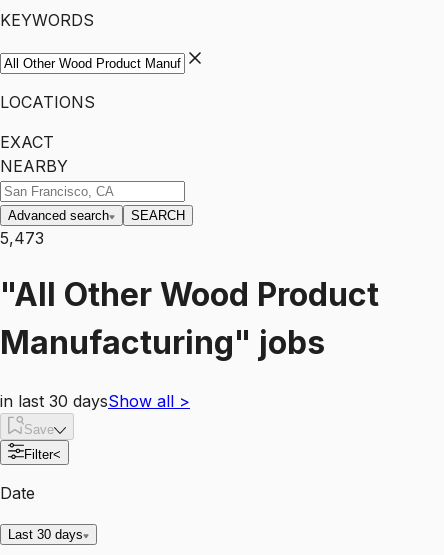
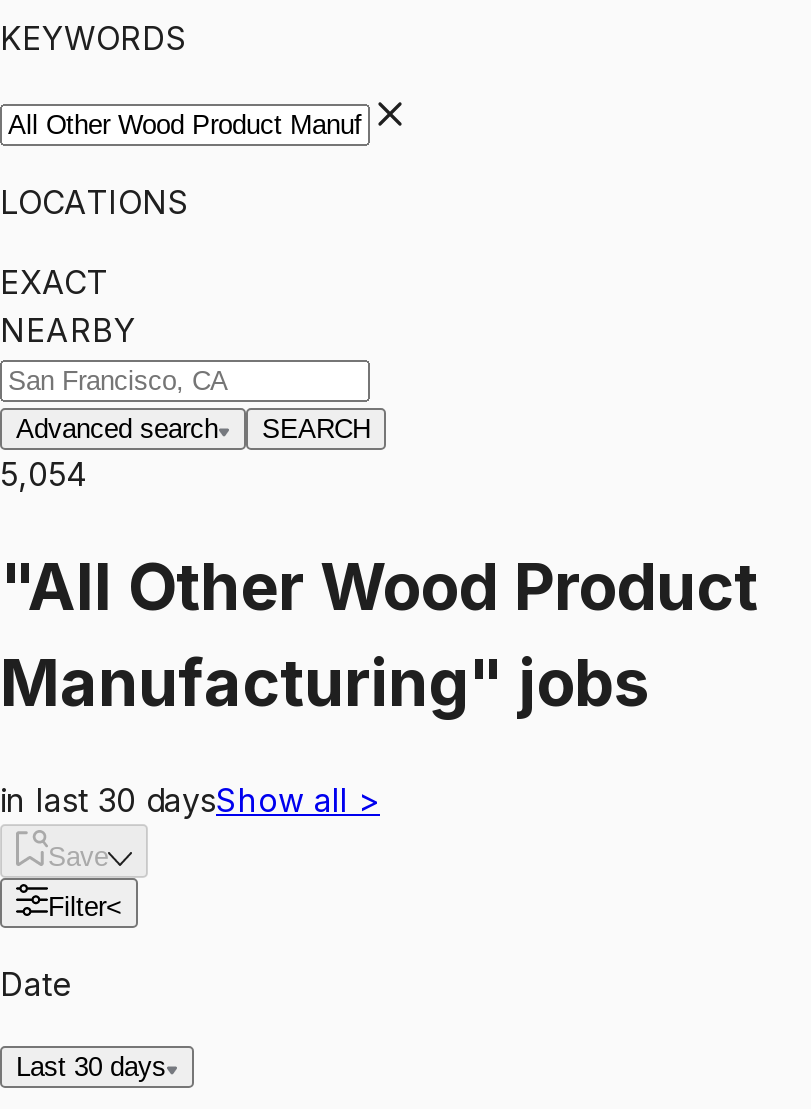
[0,228,44,248] 5,473 -> [0,454,88,494] 5,054

